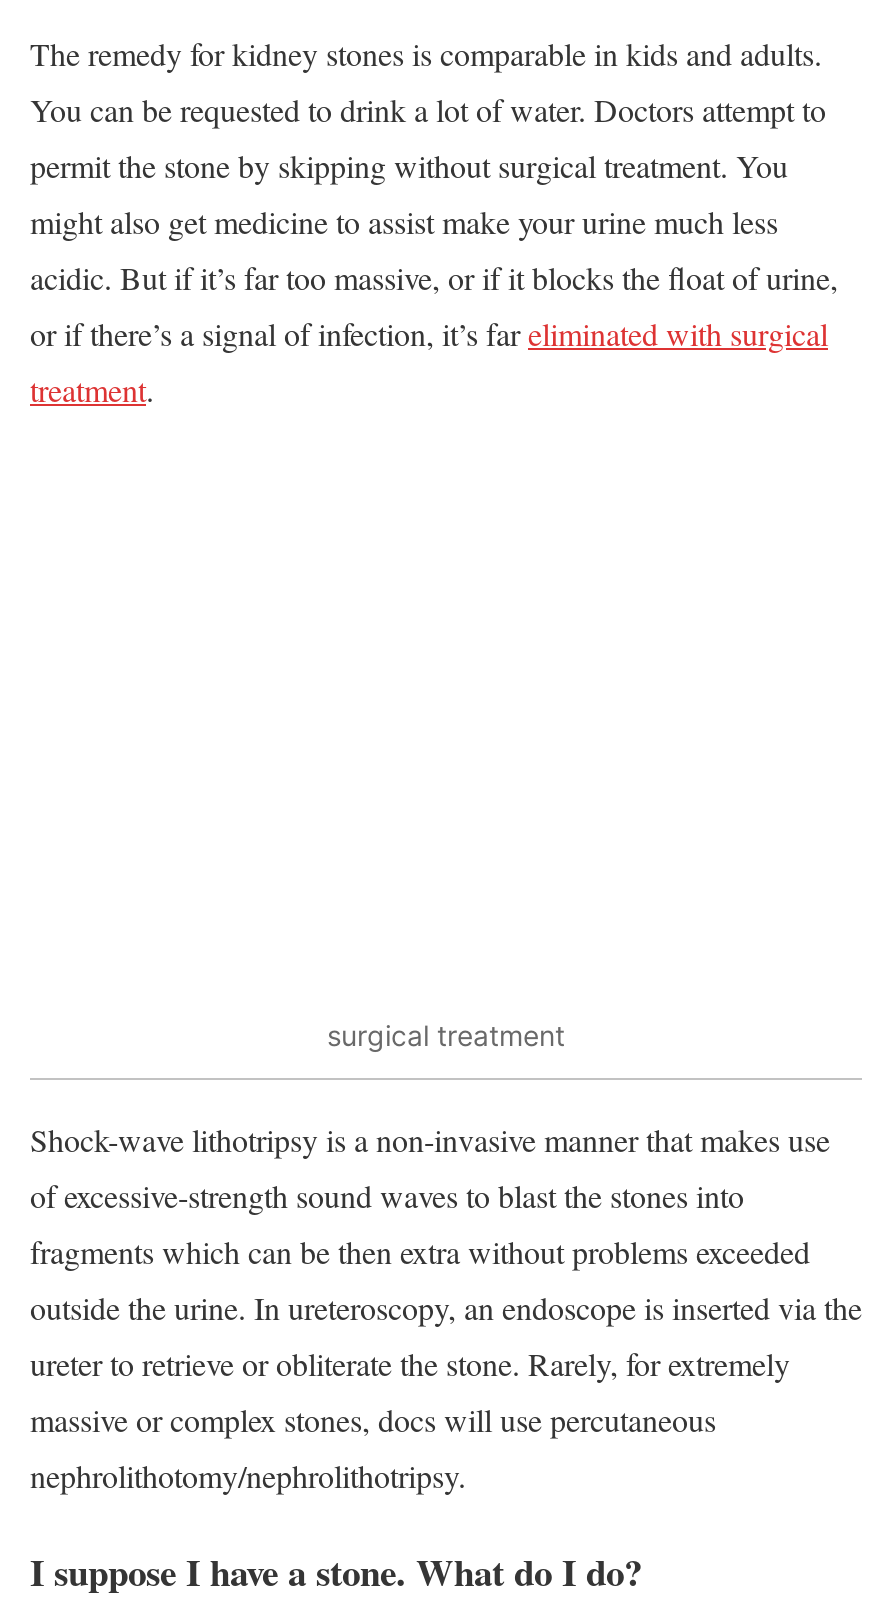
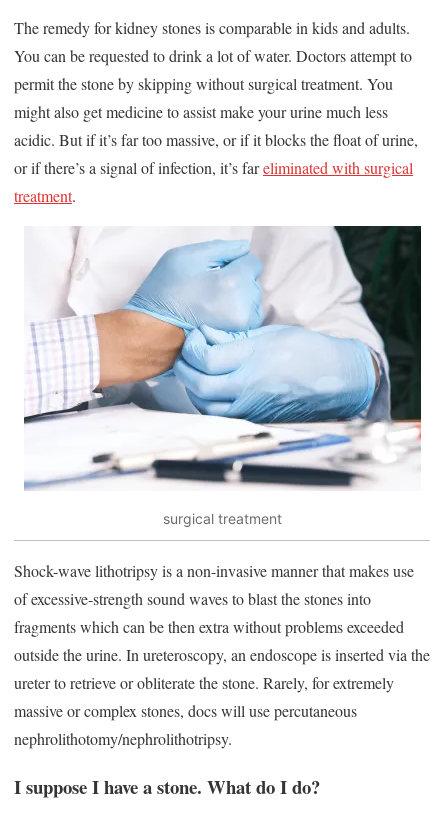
none -> [23,225,422,491] [image]

